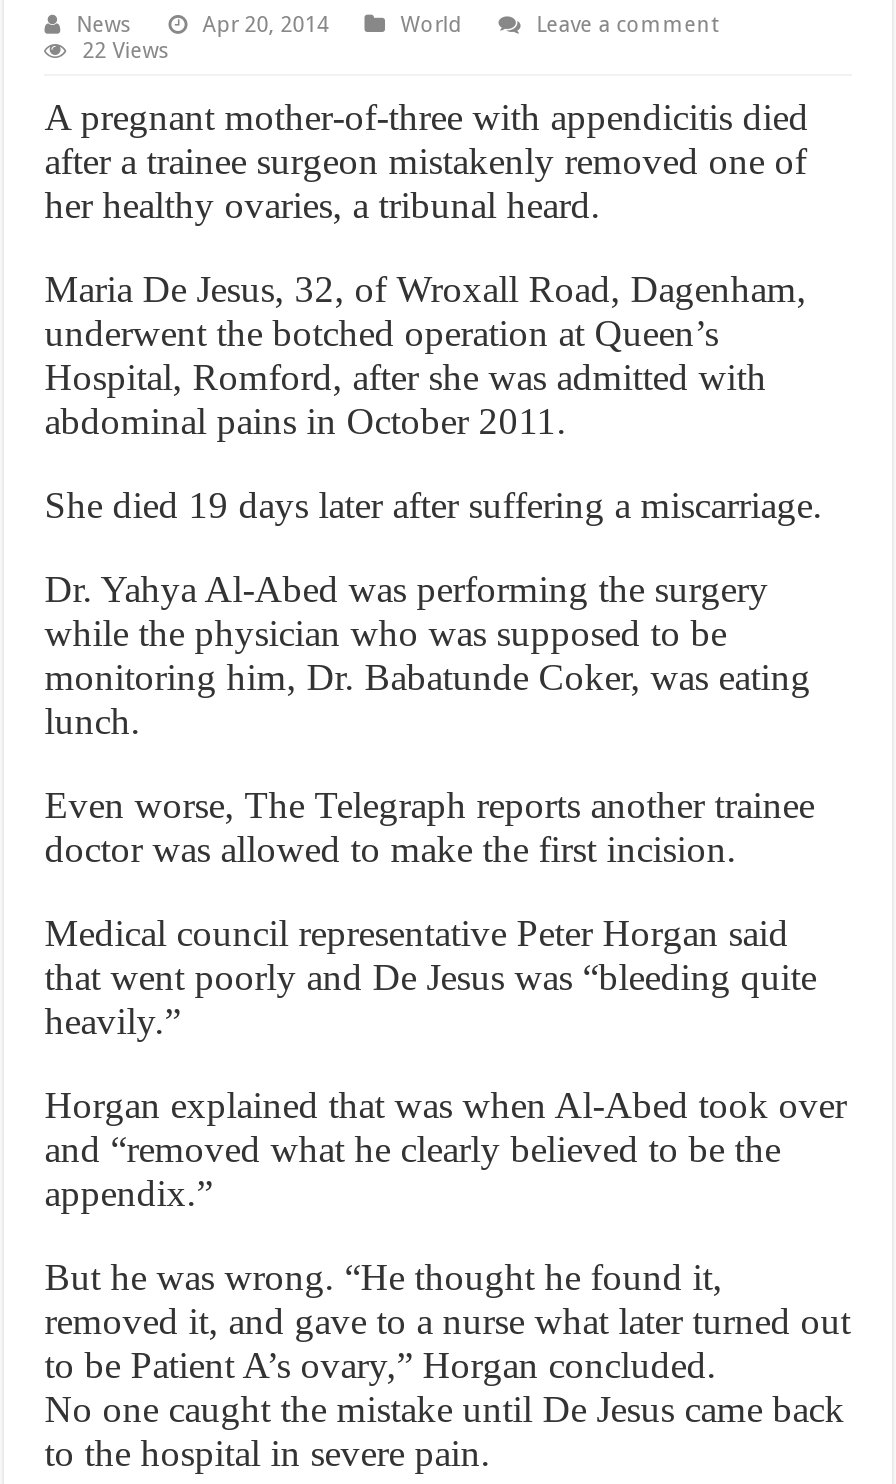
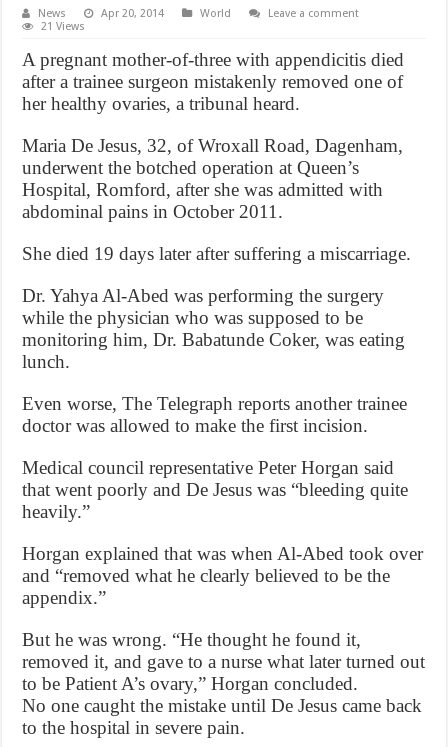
[82,38,170,64] 22 Views -> [41,20,85,33] 21 Views

